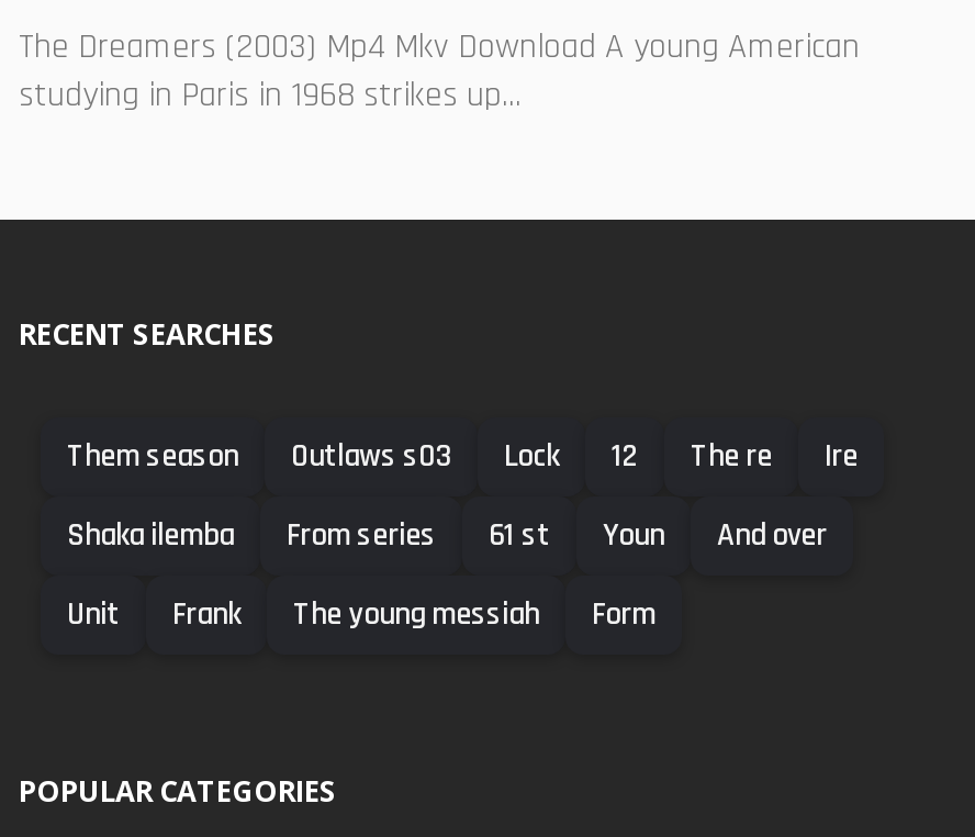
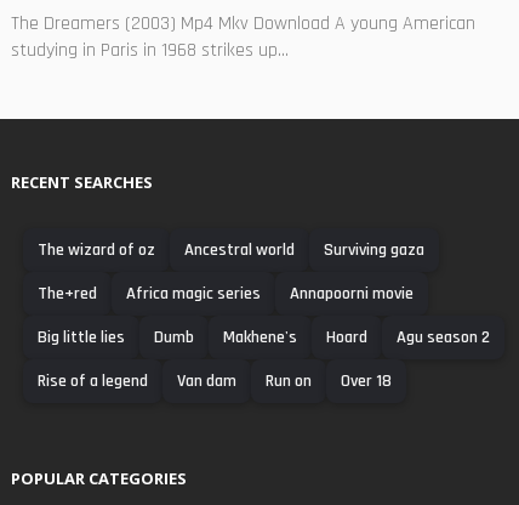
[67,437,858,634] Them season | Outlaws s03 | Lock | 12 | The re | Ire | Shaka ilemba | From series | 61 st | Youn | And over | Unit | Frank | The young messiah | Form -> [38,239,490,392] The wizard of oz | Ancestral world | Surviving gaza | The+red | Africa magic series | Annapoorni movie | Big little lies | Dumb | Makhene's | Hoard | Agu season 2 | Rise of a legend | Van dam | Run on | Over 18

